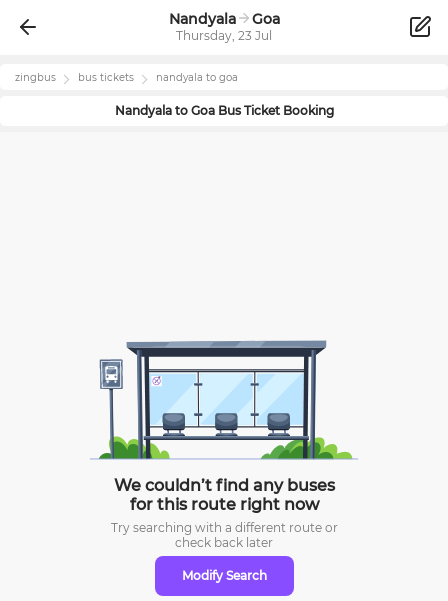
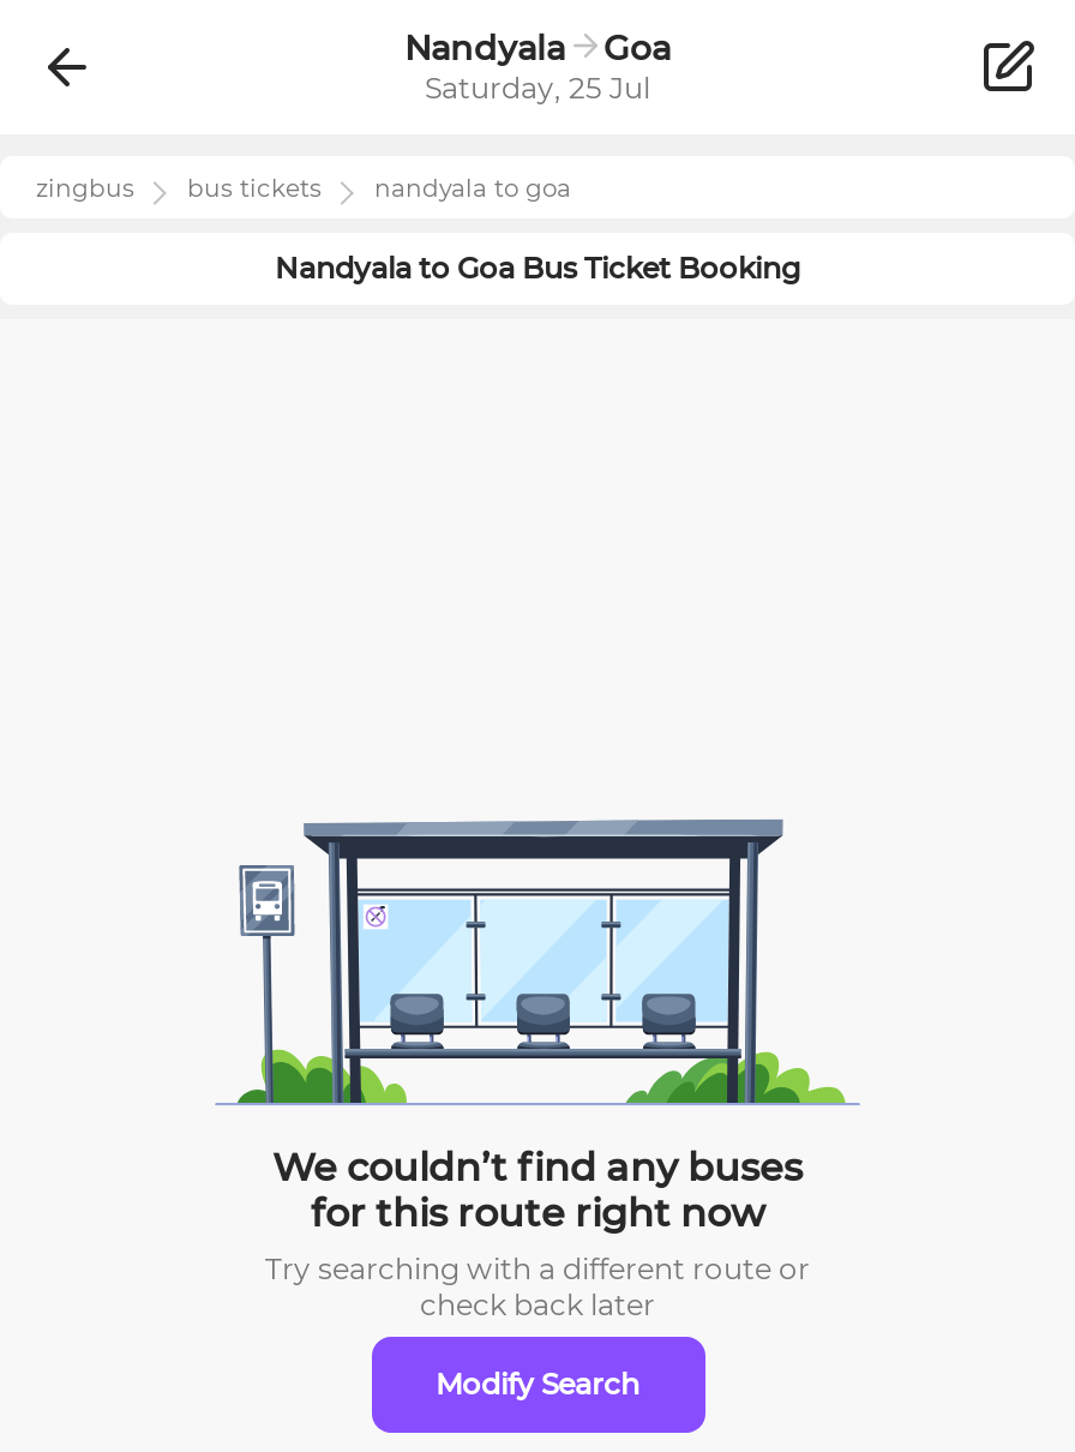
[176,28,272,43] Thursday, 23 Jul -> [425,70,650,106] Saturday, 25 Jul

